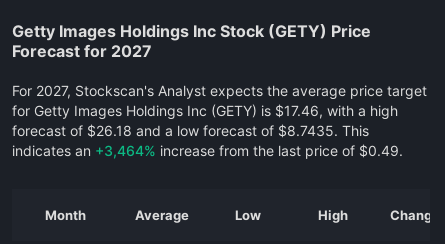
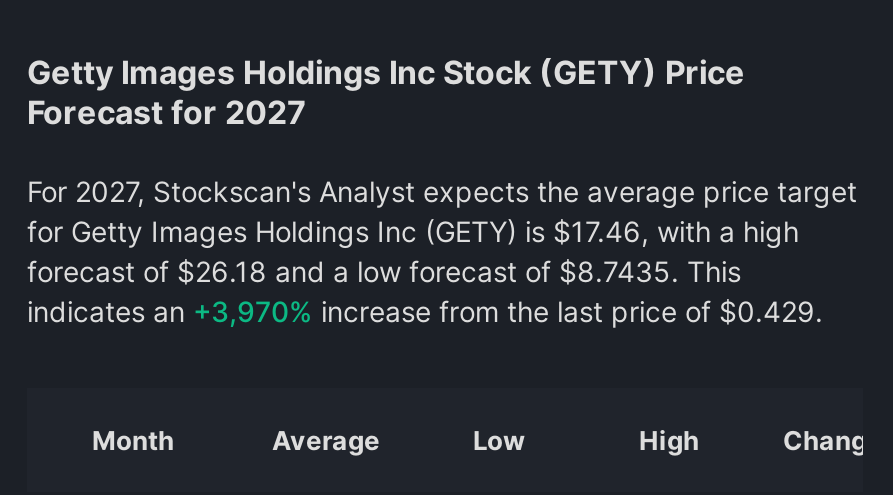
[12,141,403,158] indicates an +3,464% increase from the last price of $0.49. -> [27,293,823,327] indicates an +3,970% increase from the last price of $0.429.

